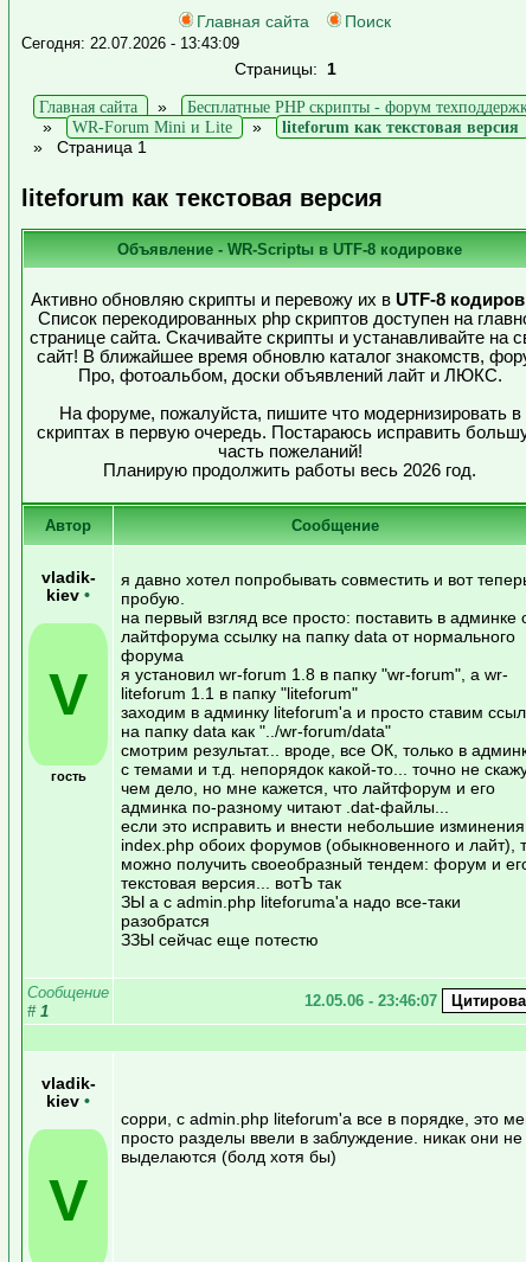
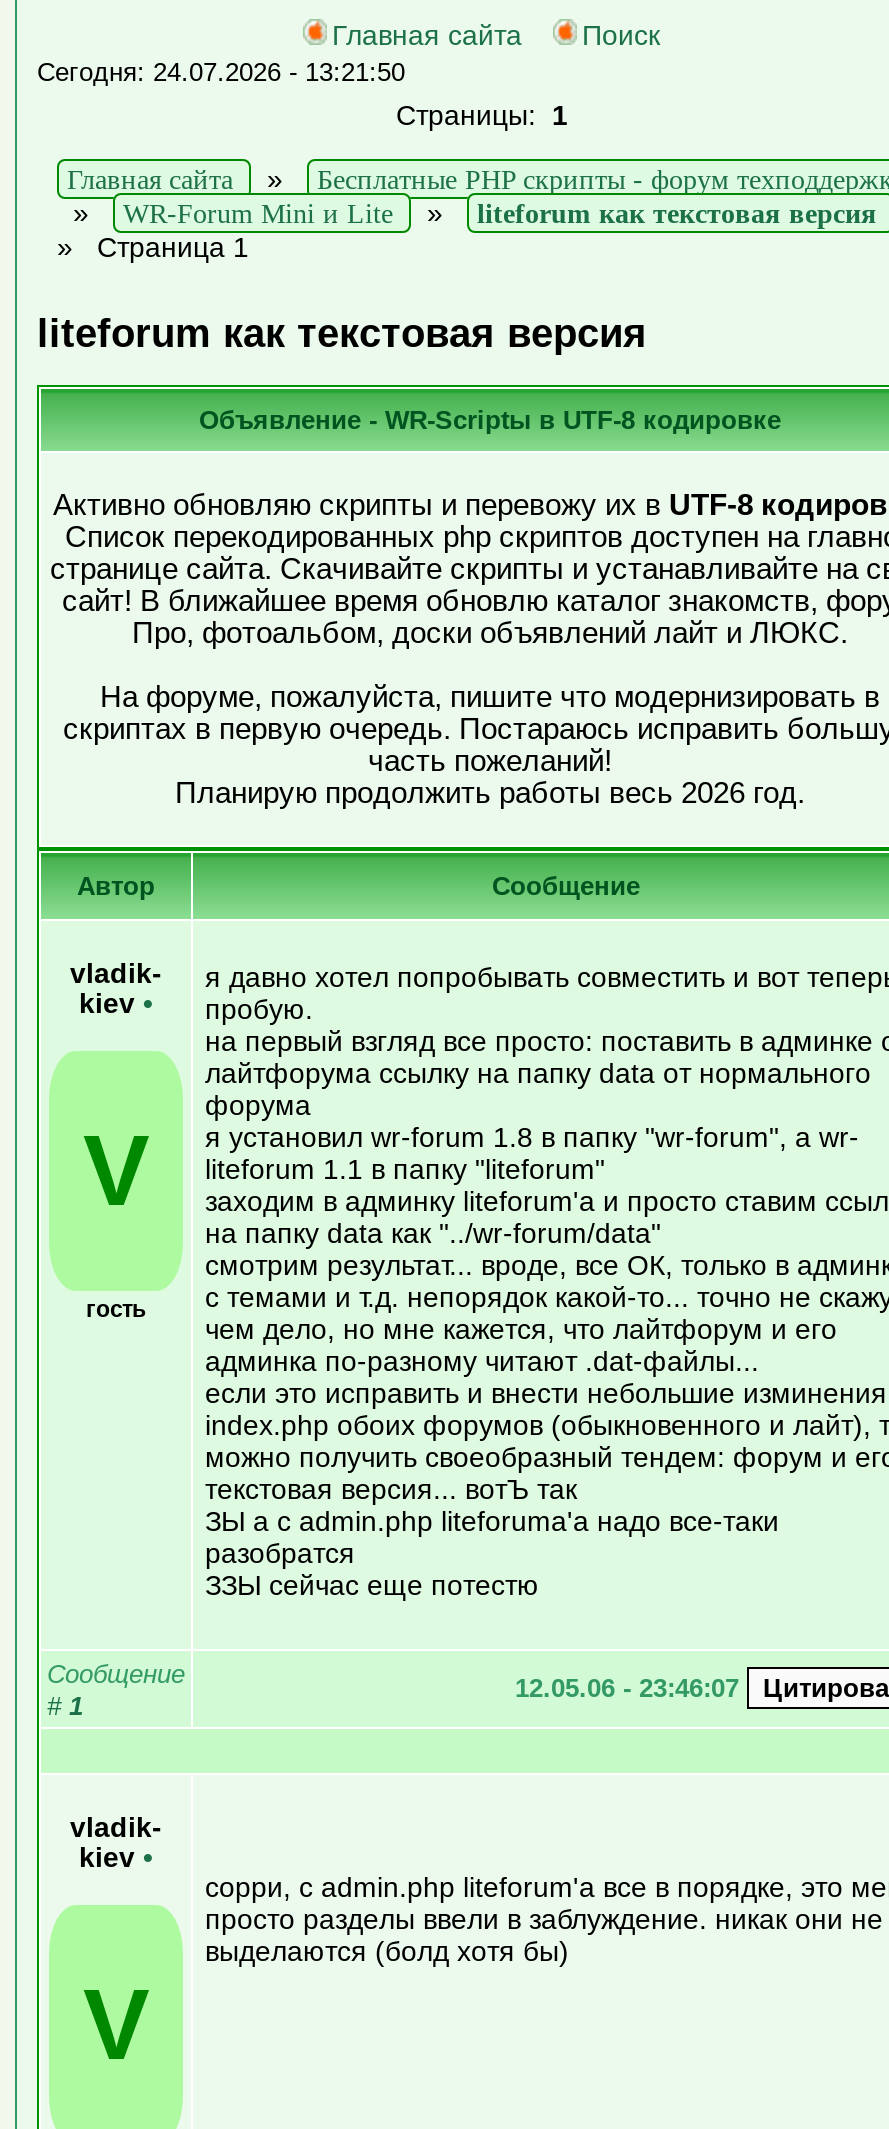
[21,34,239,52] Сегодня: 22.07.2026 - 13:43:09 -> [37,57,405,87] Сегодня: 24.07.2026 - 13:21:50

